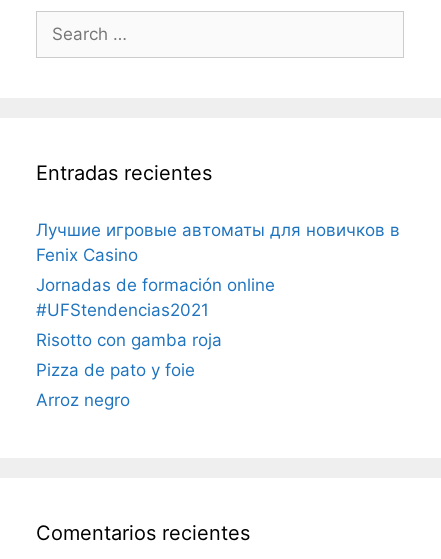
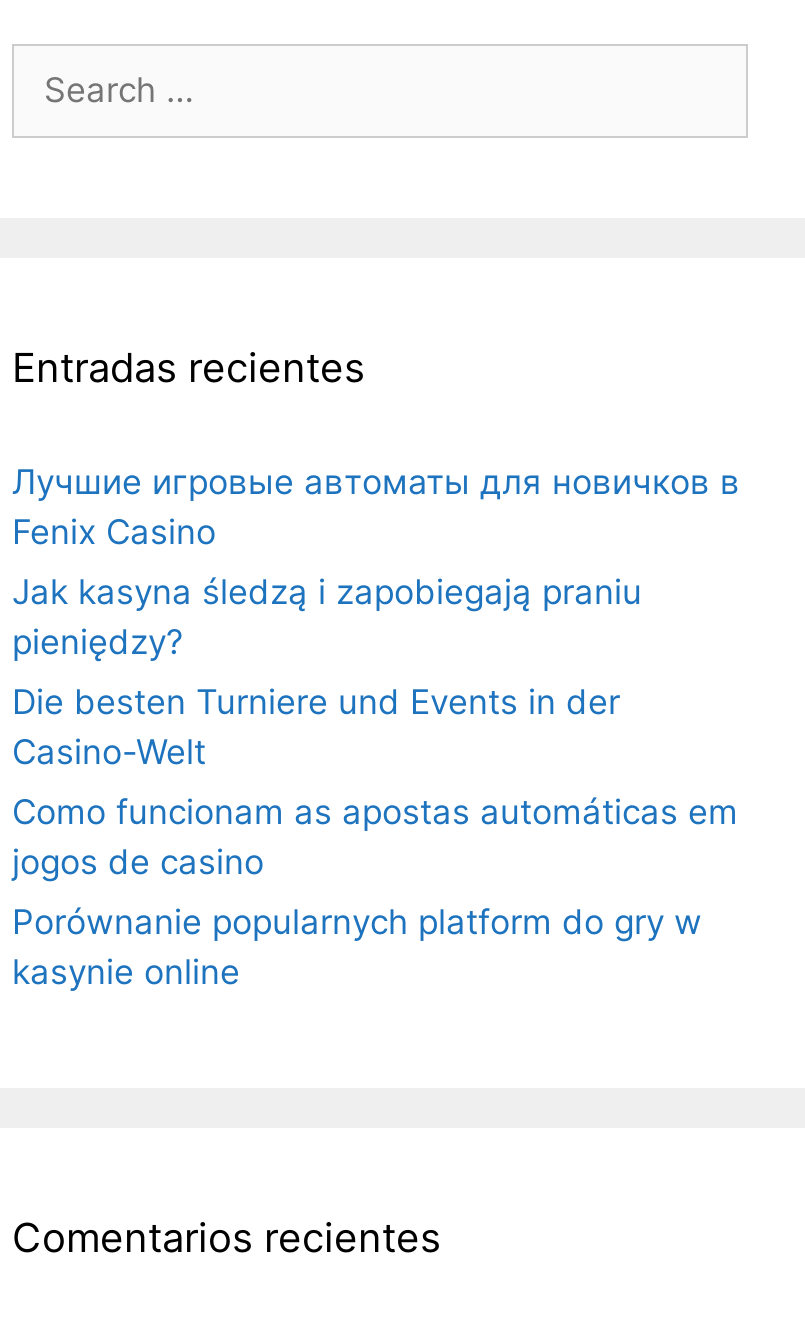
[36,275,275,320] Jornadas de formación online | #UFStendencias2021 -> [12,572,642,662] Jak kasyna śledzą i zapobiegają praniu | pieniędzy?
[36,330,222,350] Risotto con gamba roja -> [12,682,620,772] Die besten Turniere und Events in der | Casino-Welt
[36,360,195,380] Pizza de pato y foie -> [12,792,738,882] Como funcionam as apostas automáticas em | jogos de casino
[36,390,130,410] Arroz negro -> [12,902,702,992] Porównanie popularnych platform do gry w | kasynie online

